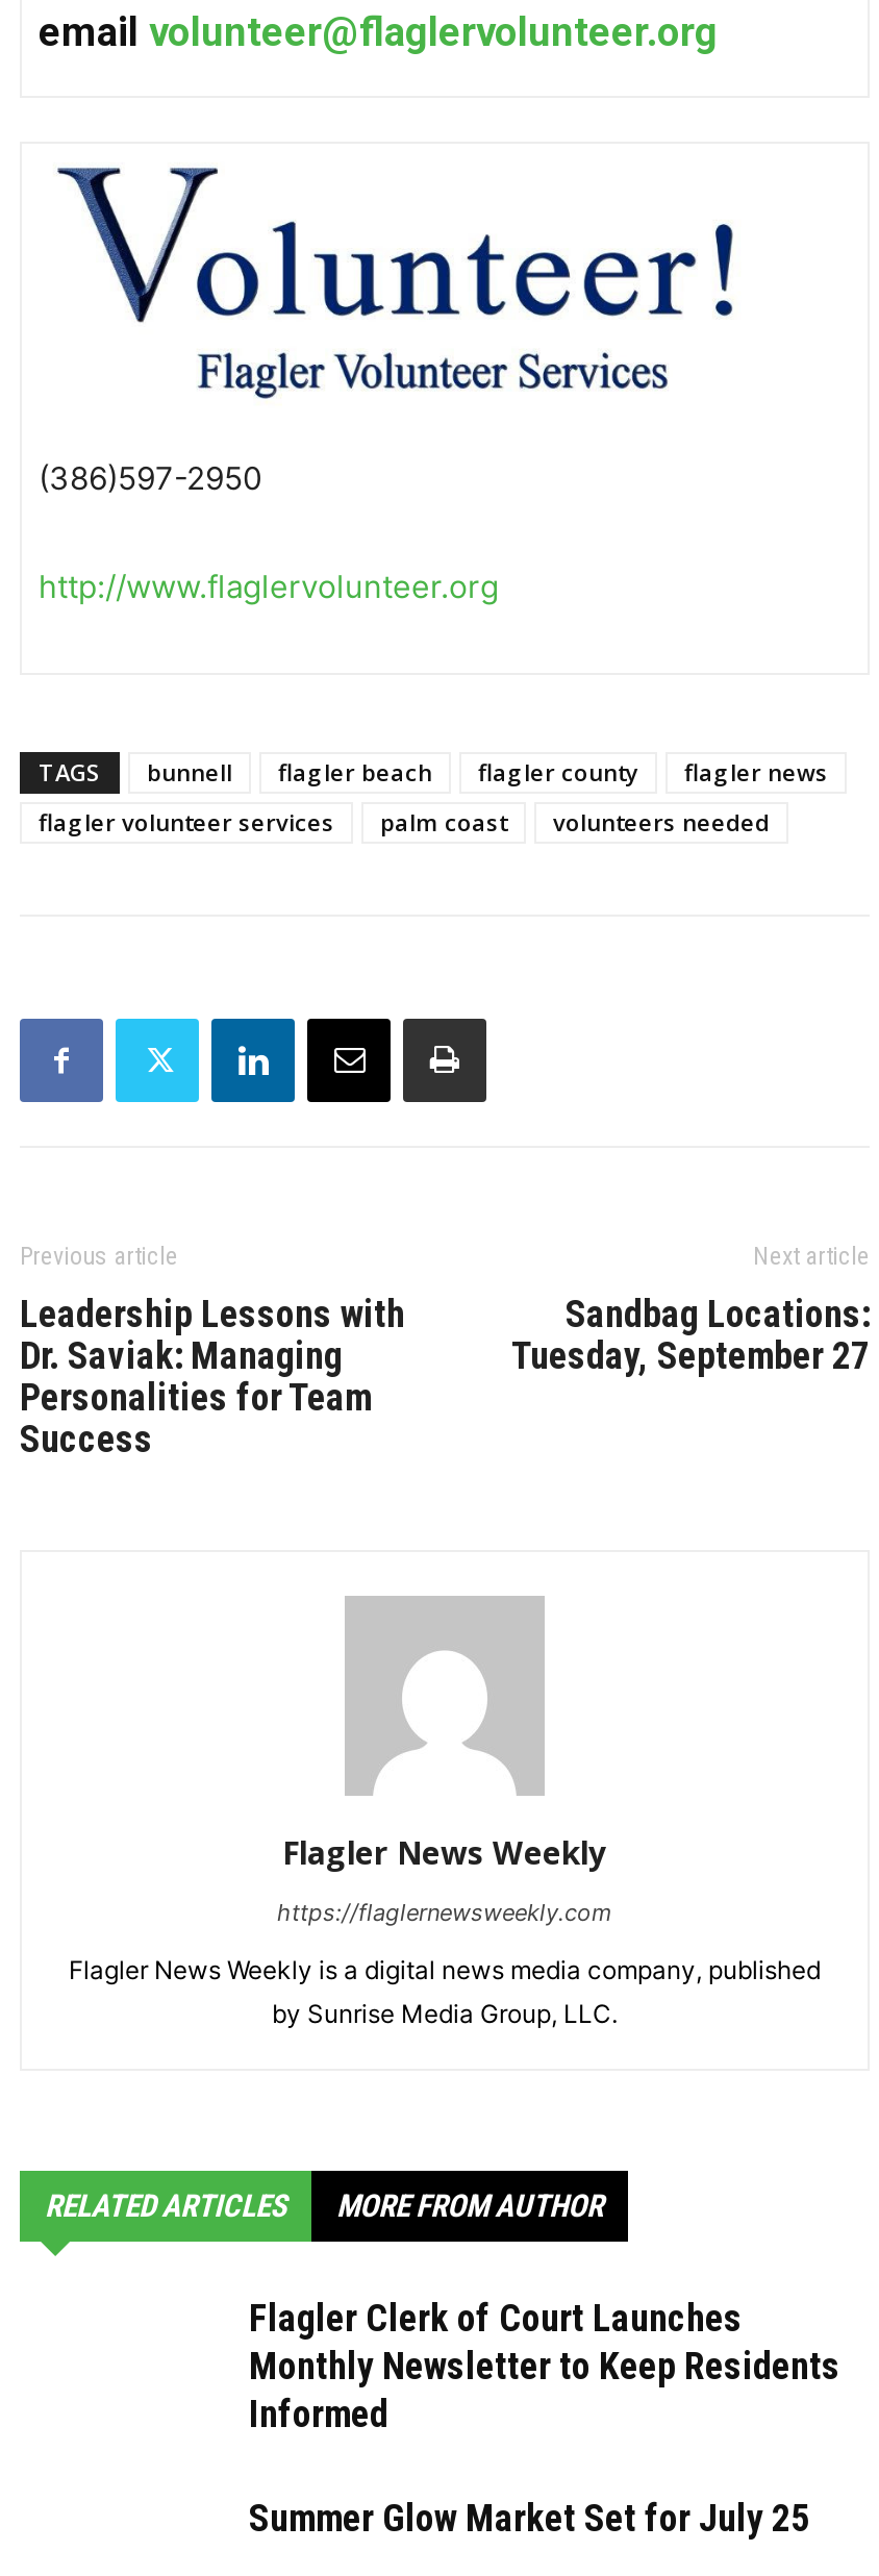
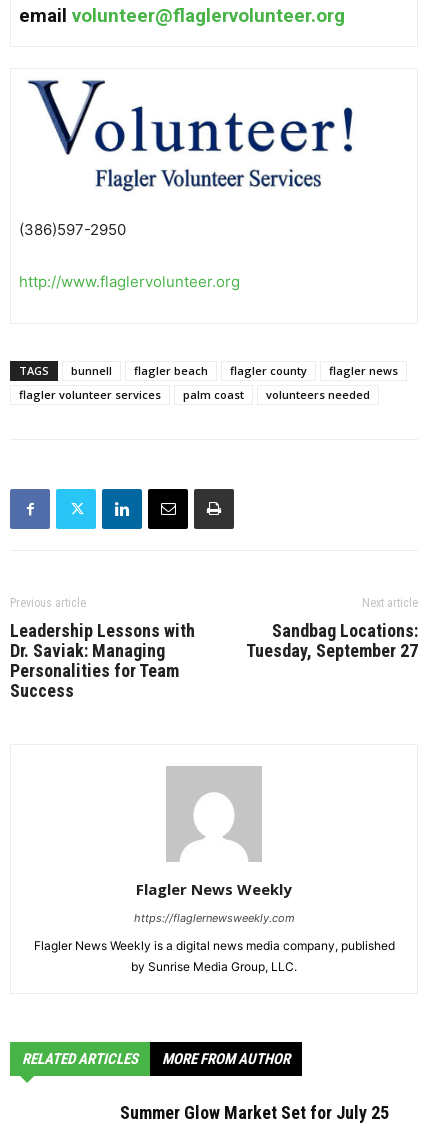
[249,2296,840,2435] Flagler Clerk of Court Launches | Monthly Newsletter to Keep Residents | Informed -> none

